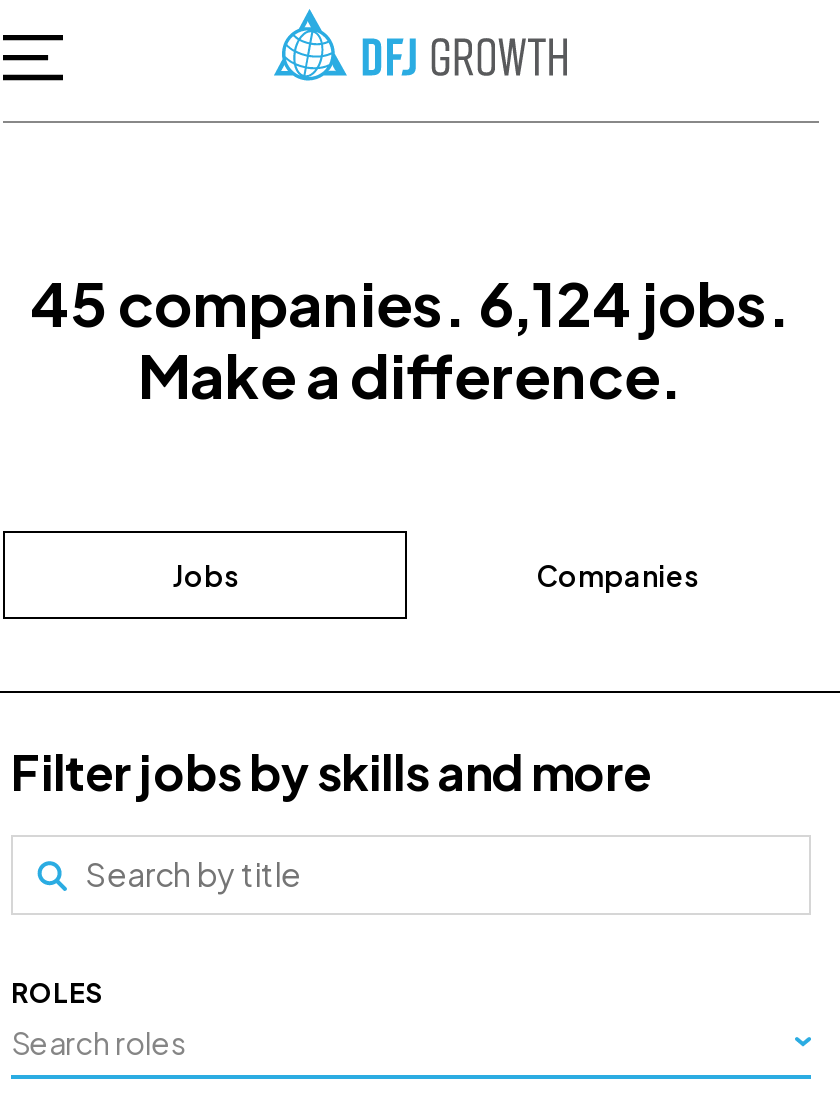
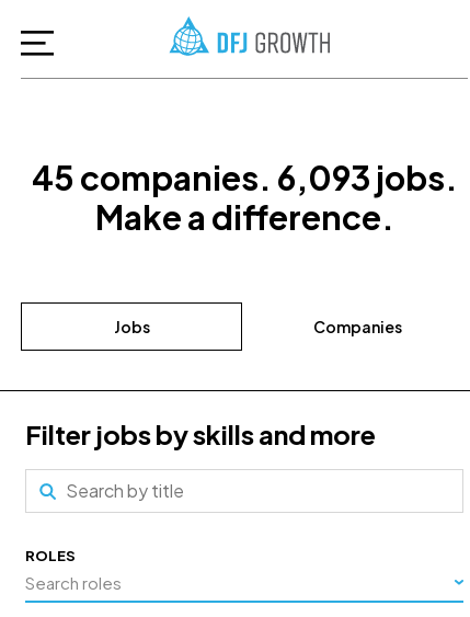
[30,265,792,341] 45 companies. 6,124 jobs. -> [31,156,457,198] 45 companies. 6,093 jobs.

